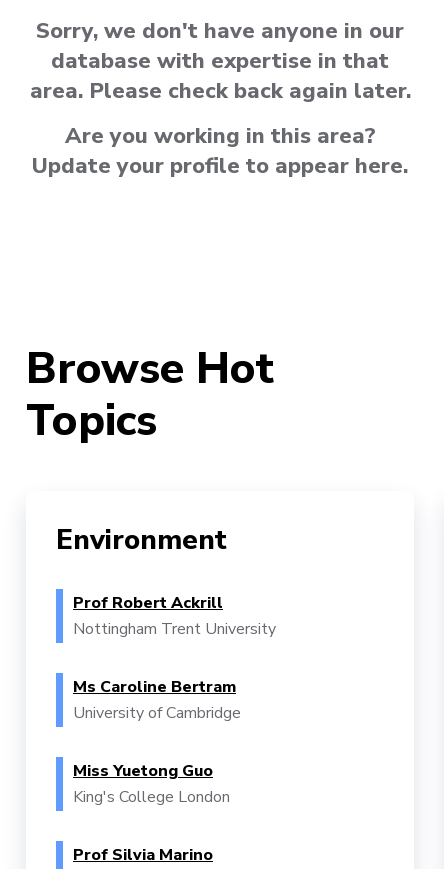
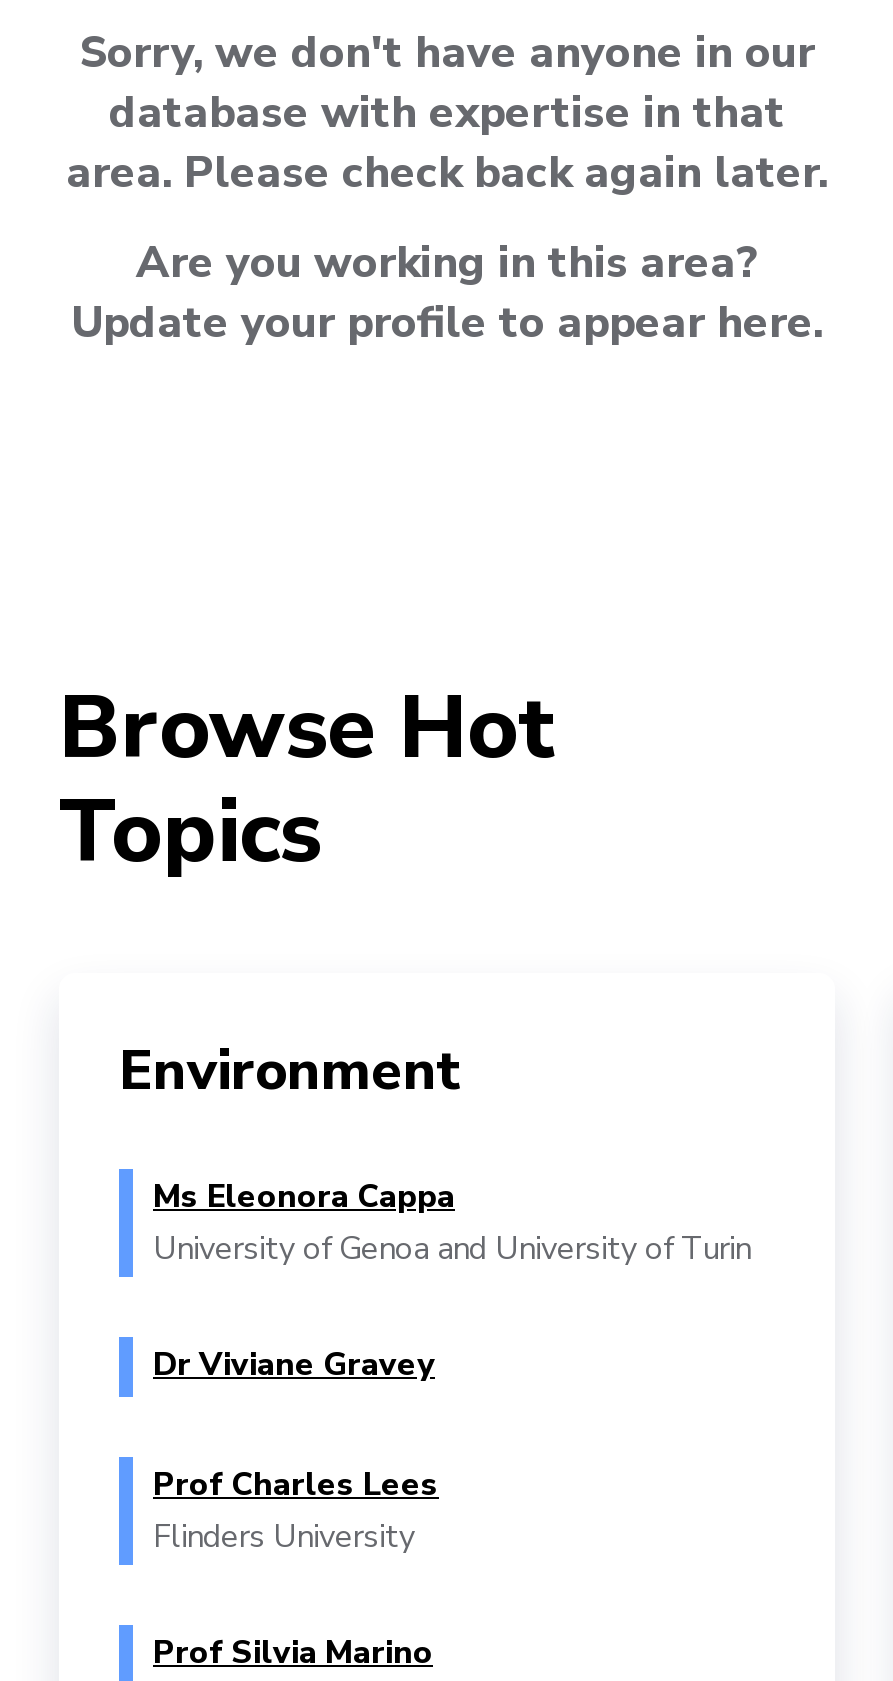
[73,592,276,640] Prof Robert Ackrill | Nottingham Trent University -> [153,1175,751,1271] Ms Eleonora Cappa | University of Genoa and University of Turin
[73,676,241,724] Ms Caroline Bertram | University of Cambridge -> [153,1343,435,1387] Dr Viviane Gravey
[73,760,230,808] Miss Yuetong Guo | King's College London -> [153,1463,439,1559] Prof Charles Lees | Flinders University

